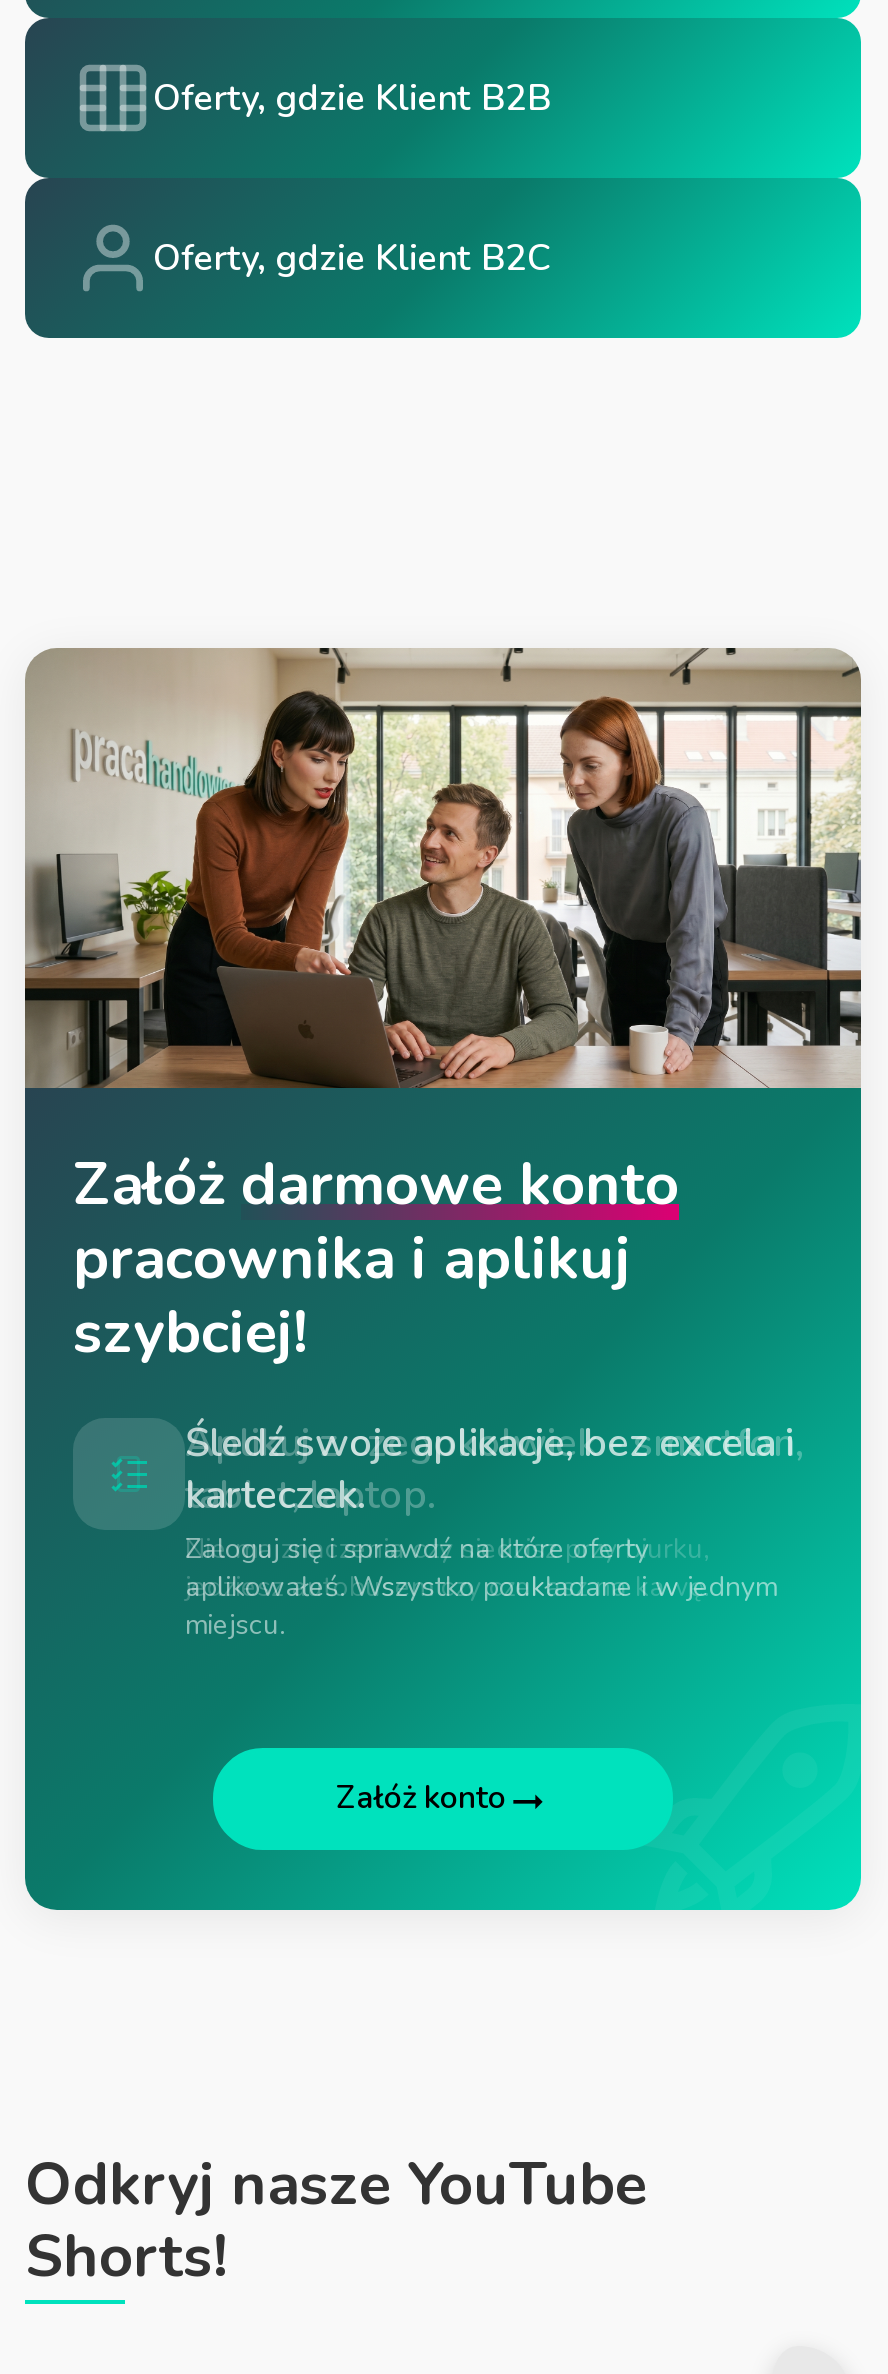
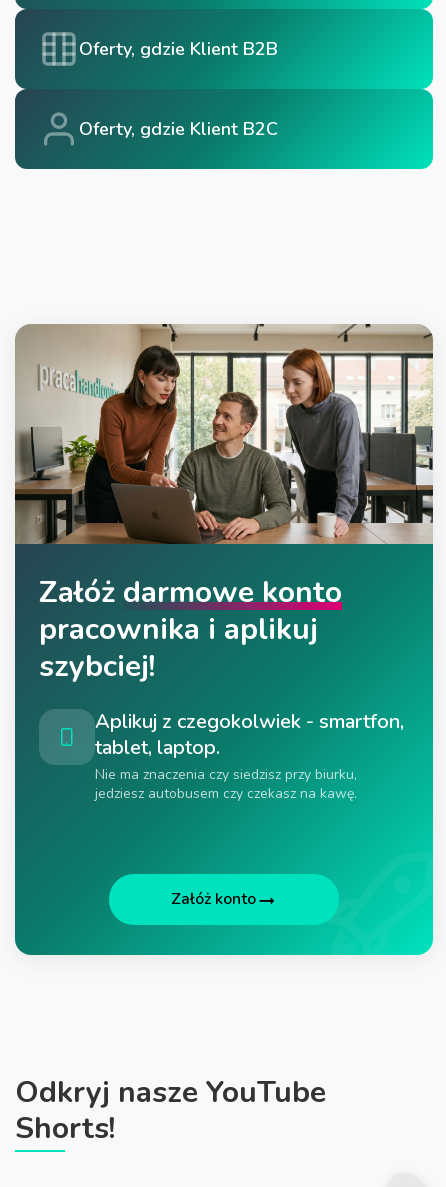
[185,1416,793,1644] Śledź swoje aplikacje, bez excela i | karteczek. | Zaloguj się i sprawdź na które oferty | aplikowałeś. Wszystko poukładane i w jednym | miejscu. -> [95,708,404,803] Aplikuj z czegokolwiek - smartfon, | tablet, laptop. | Nie ma znaczenia czy siedzisz przy biurku, | jedziesz autobusem czy czekasz na kawę.

